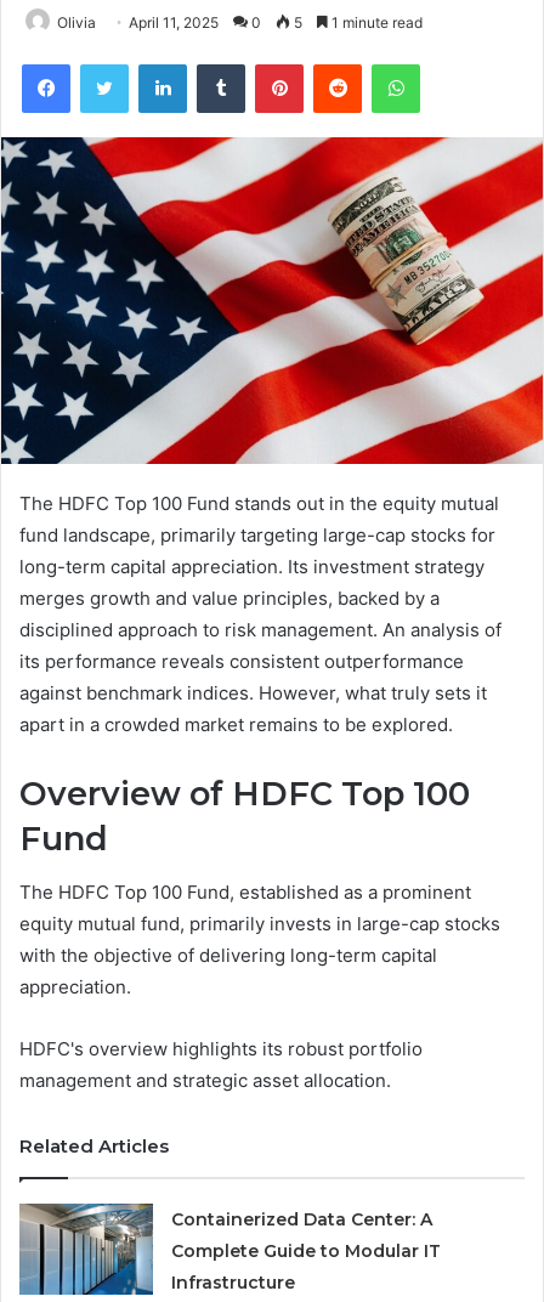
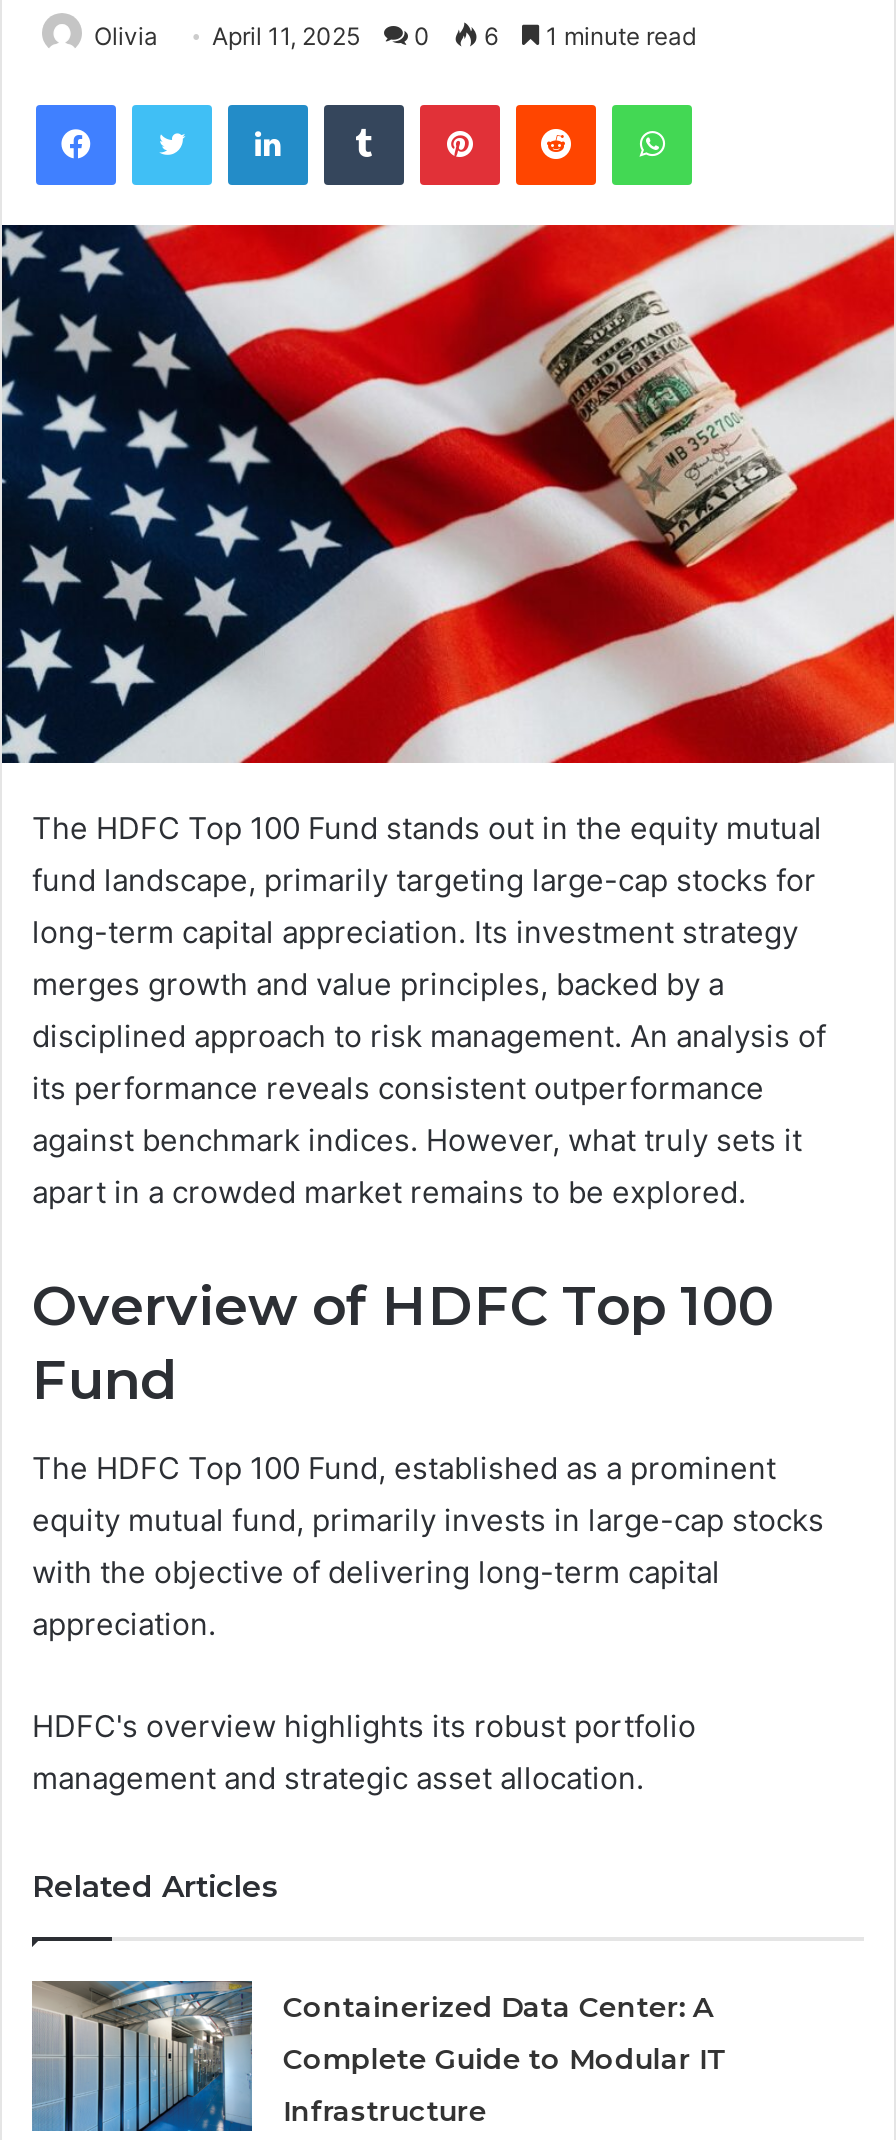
[57,13,423,32] Olivia April 11, 2025 0 5 1 minute read -> [94,21,696,51] Olivia April 11, 2025 0 6 1 minute read

